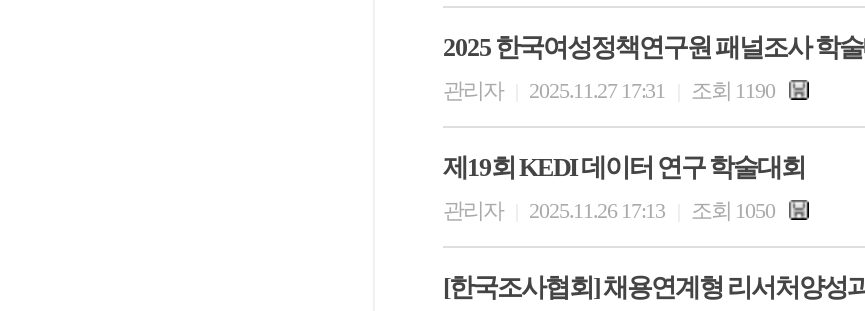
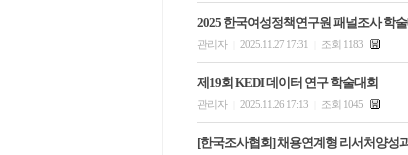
[443,78,779,102] 관리자 2025.11.27 17:31 조회 1190 -> [197,38,365,50] 관리자 2025.11.27 17:31 조회 1183
[443,198,779,222] 관리자 2025.11.26 17:13 조회 1050 -> [197,98,365,110] 관리자 2025.11.26 17:13 조회 1045

